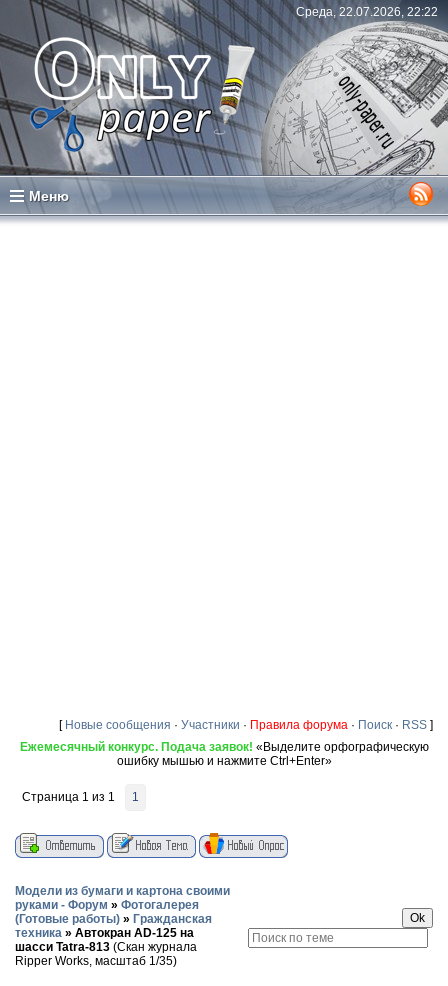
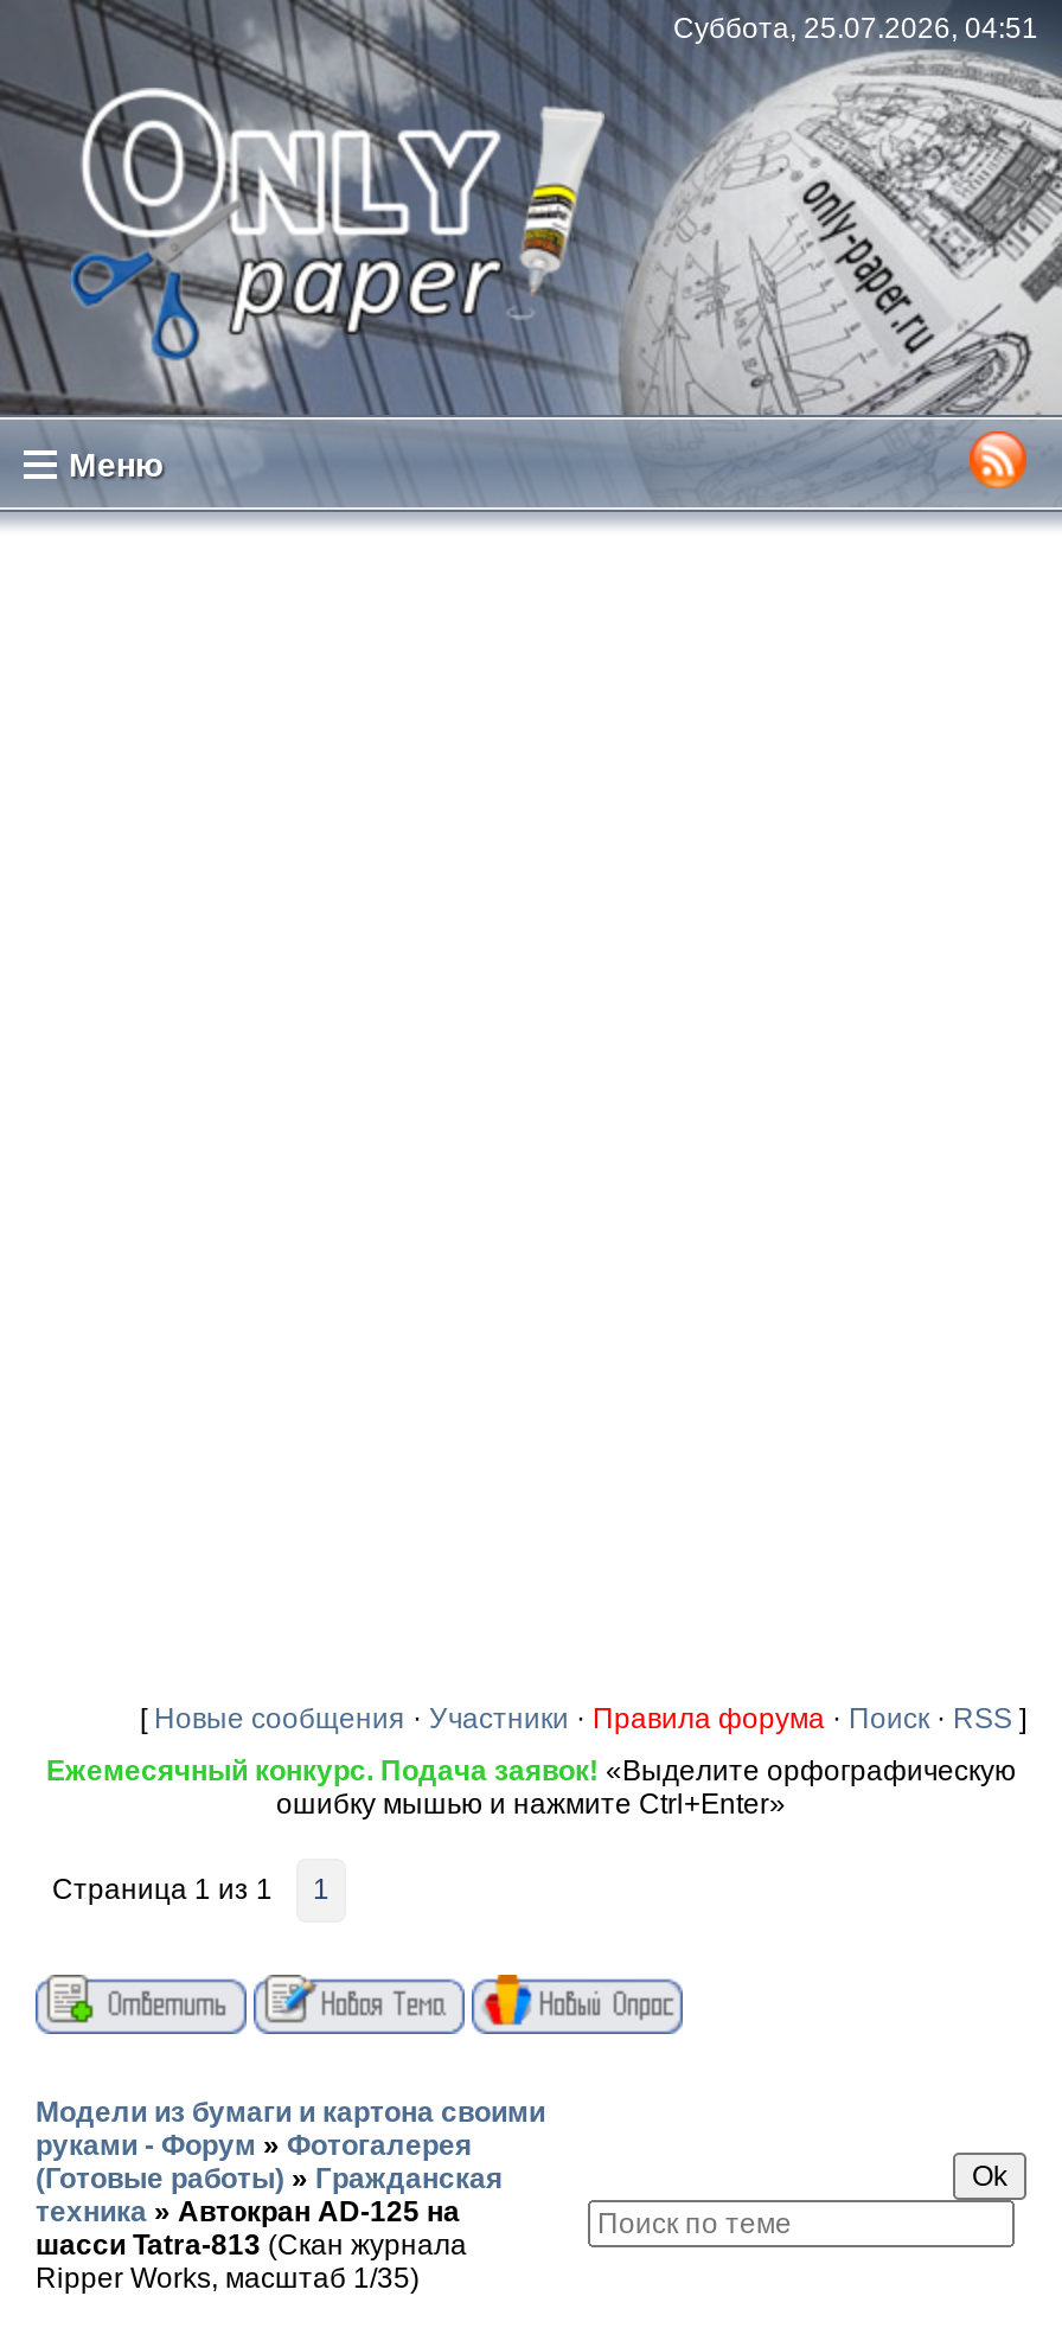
[296,5,438,19] Среда, 22.07.2026, 22:22 -> [673,12,1038,45] Суббота, 25.07.2026, 04:51

